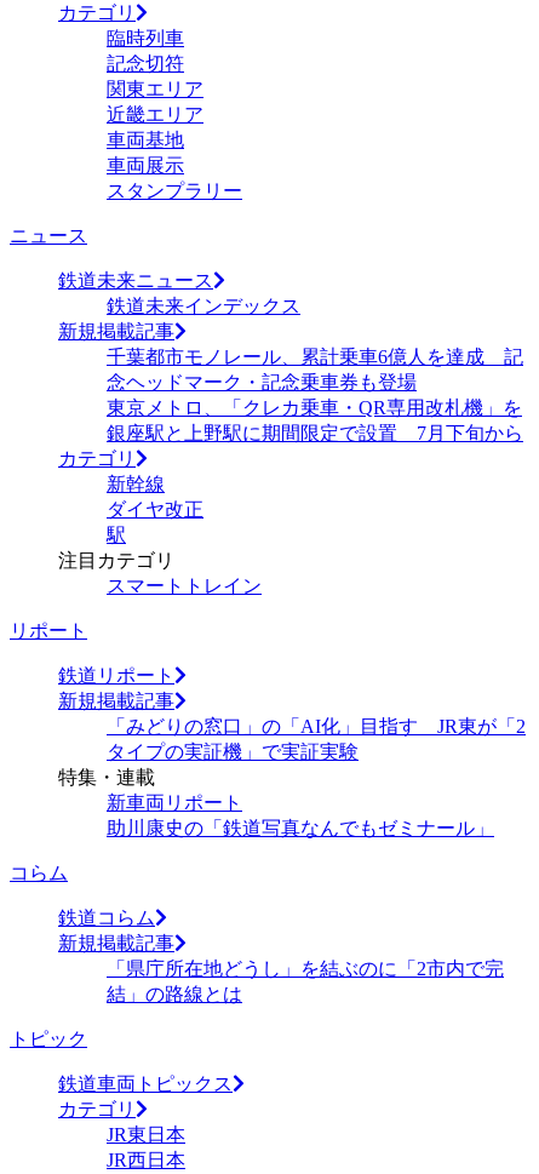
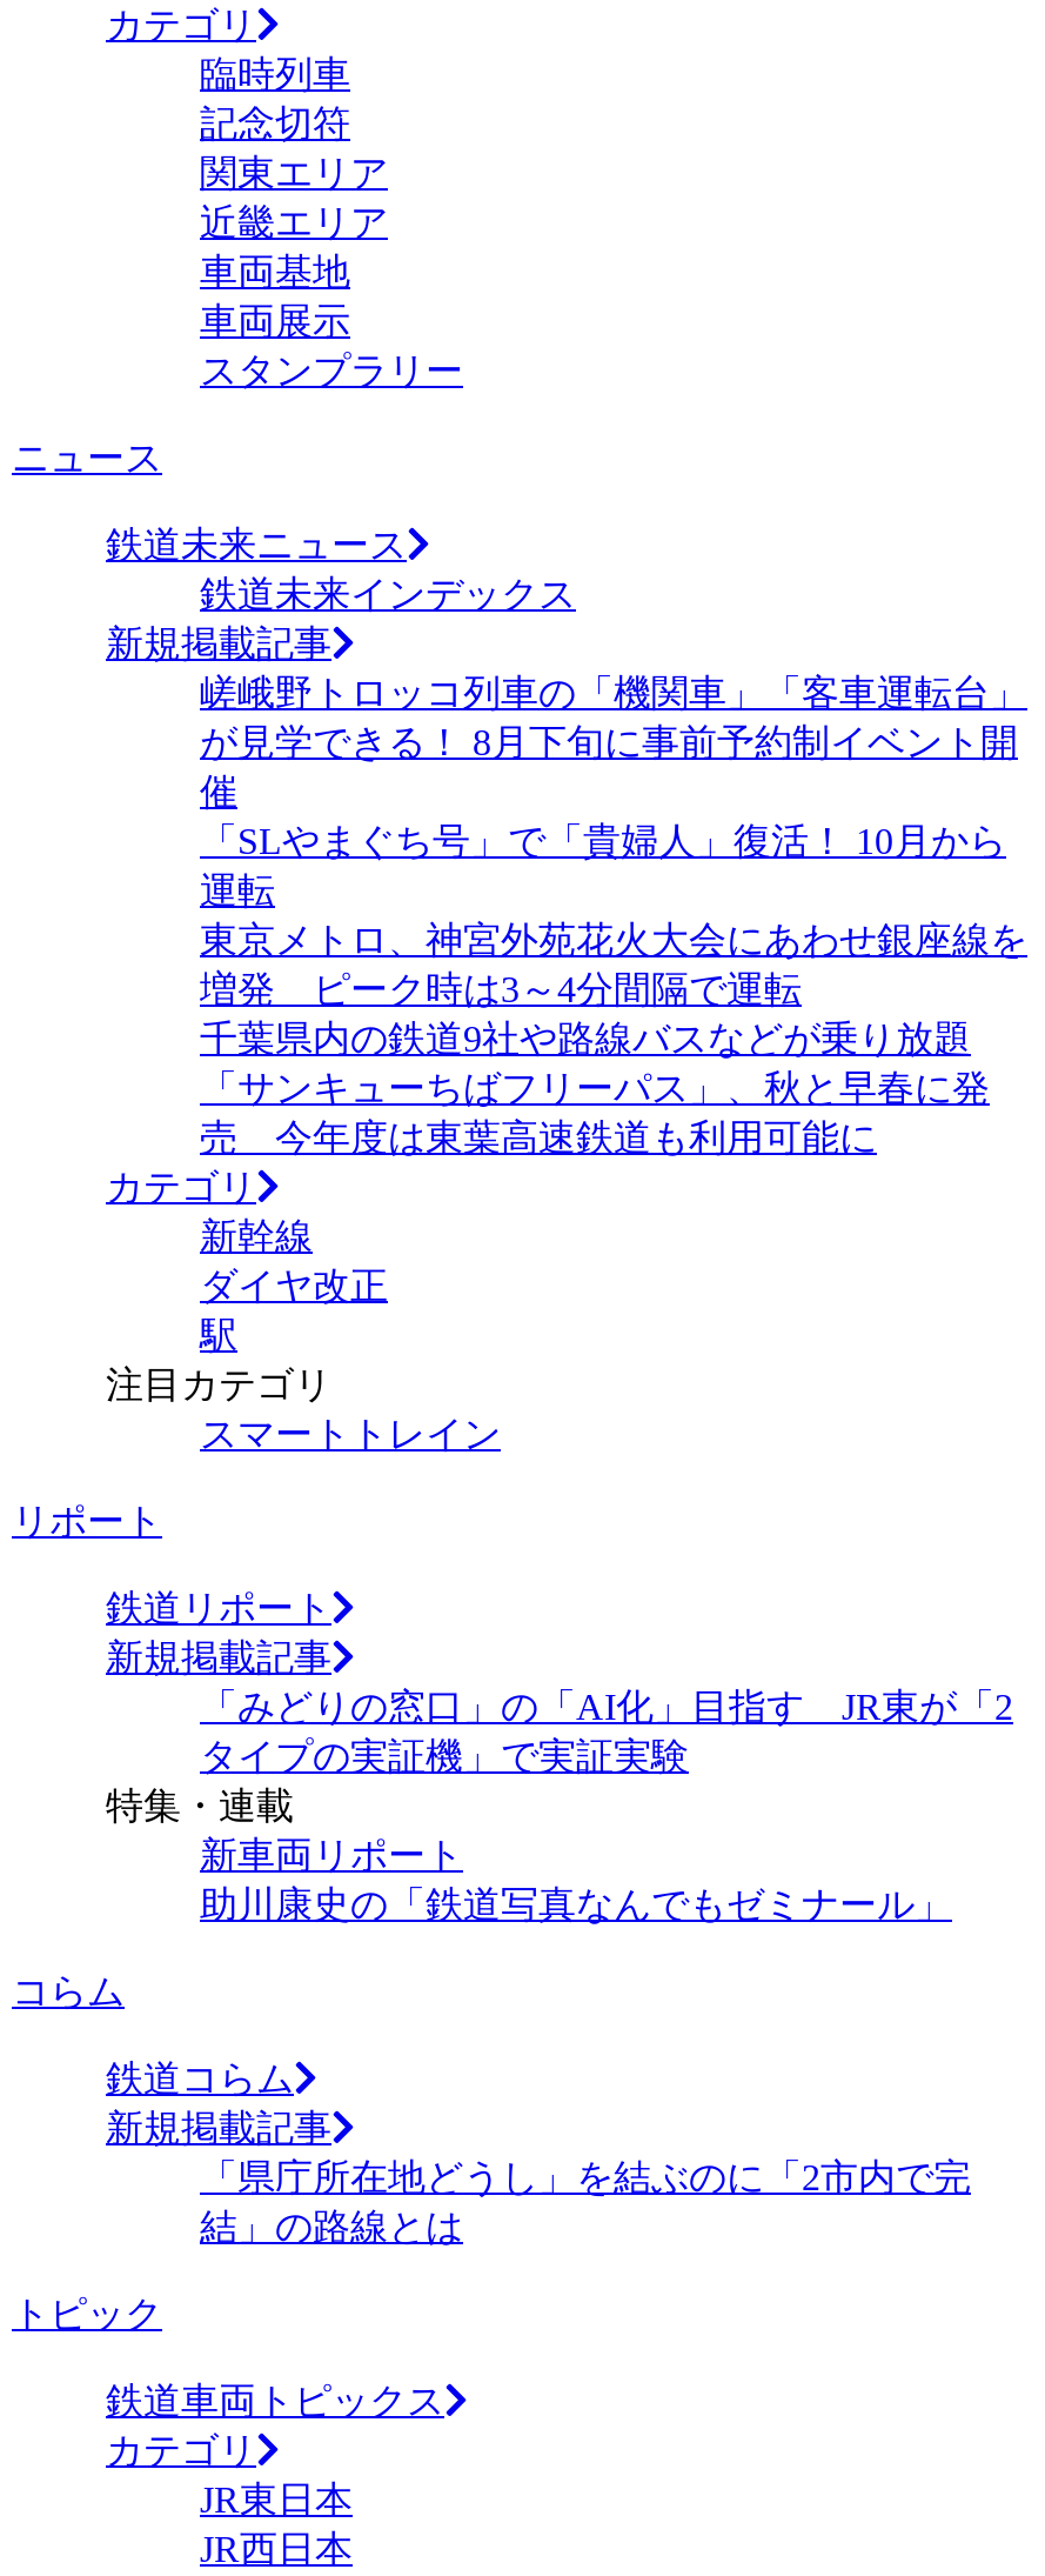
[107,347,523,443] 千葉都市モノレール、累計乗車6億人を達成 記 | 念ヘッドマーク・記念乗車券も登場 | 東京メトロ、「クレカ乗車・QR専用改札機」を | 銀座駅と上野駅に期間限定で設置 7月下旬から -> [200,673,1027,1157] 嵯峨野トロッコ列車の「機関車」「客車運転台」 | が見学できる！ 8月下旬に事前予約制イベント開 | 催 | 「SLやまぐち号」で「貴婦人」復活！ 10月から | 運転 | 東京メトロ、神宮外苑花火大会にあわせ銀座線を | 増発 ピーク時は3～4分間隔で運転 | 千葉県内の鉄道9社や路線バスなどが乗り放題 | 「サンキューちばフリーパス」、秋と早春に発 | 売 今年度は東葉高速鉄道も利用可能に

